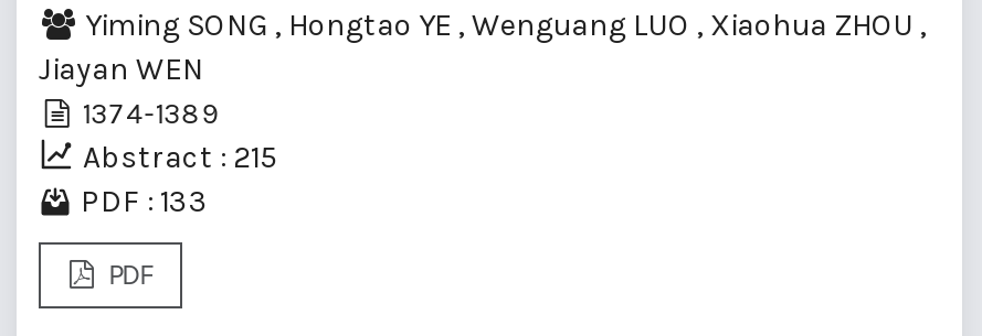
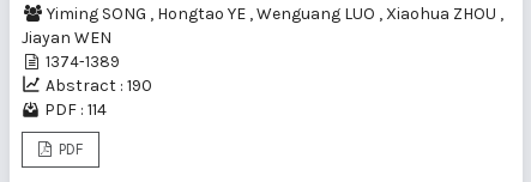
[83,138,277,176] Abstract : 215 -> [46,75,152,96] Abstract : 190
[81,182,209,220] PDF : 133 -> [44,99,107,119] PDF : 114

